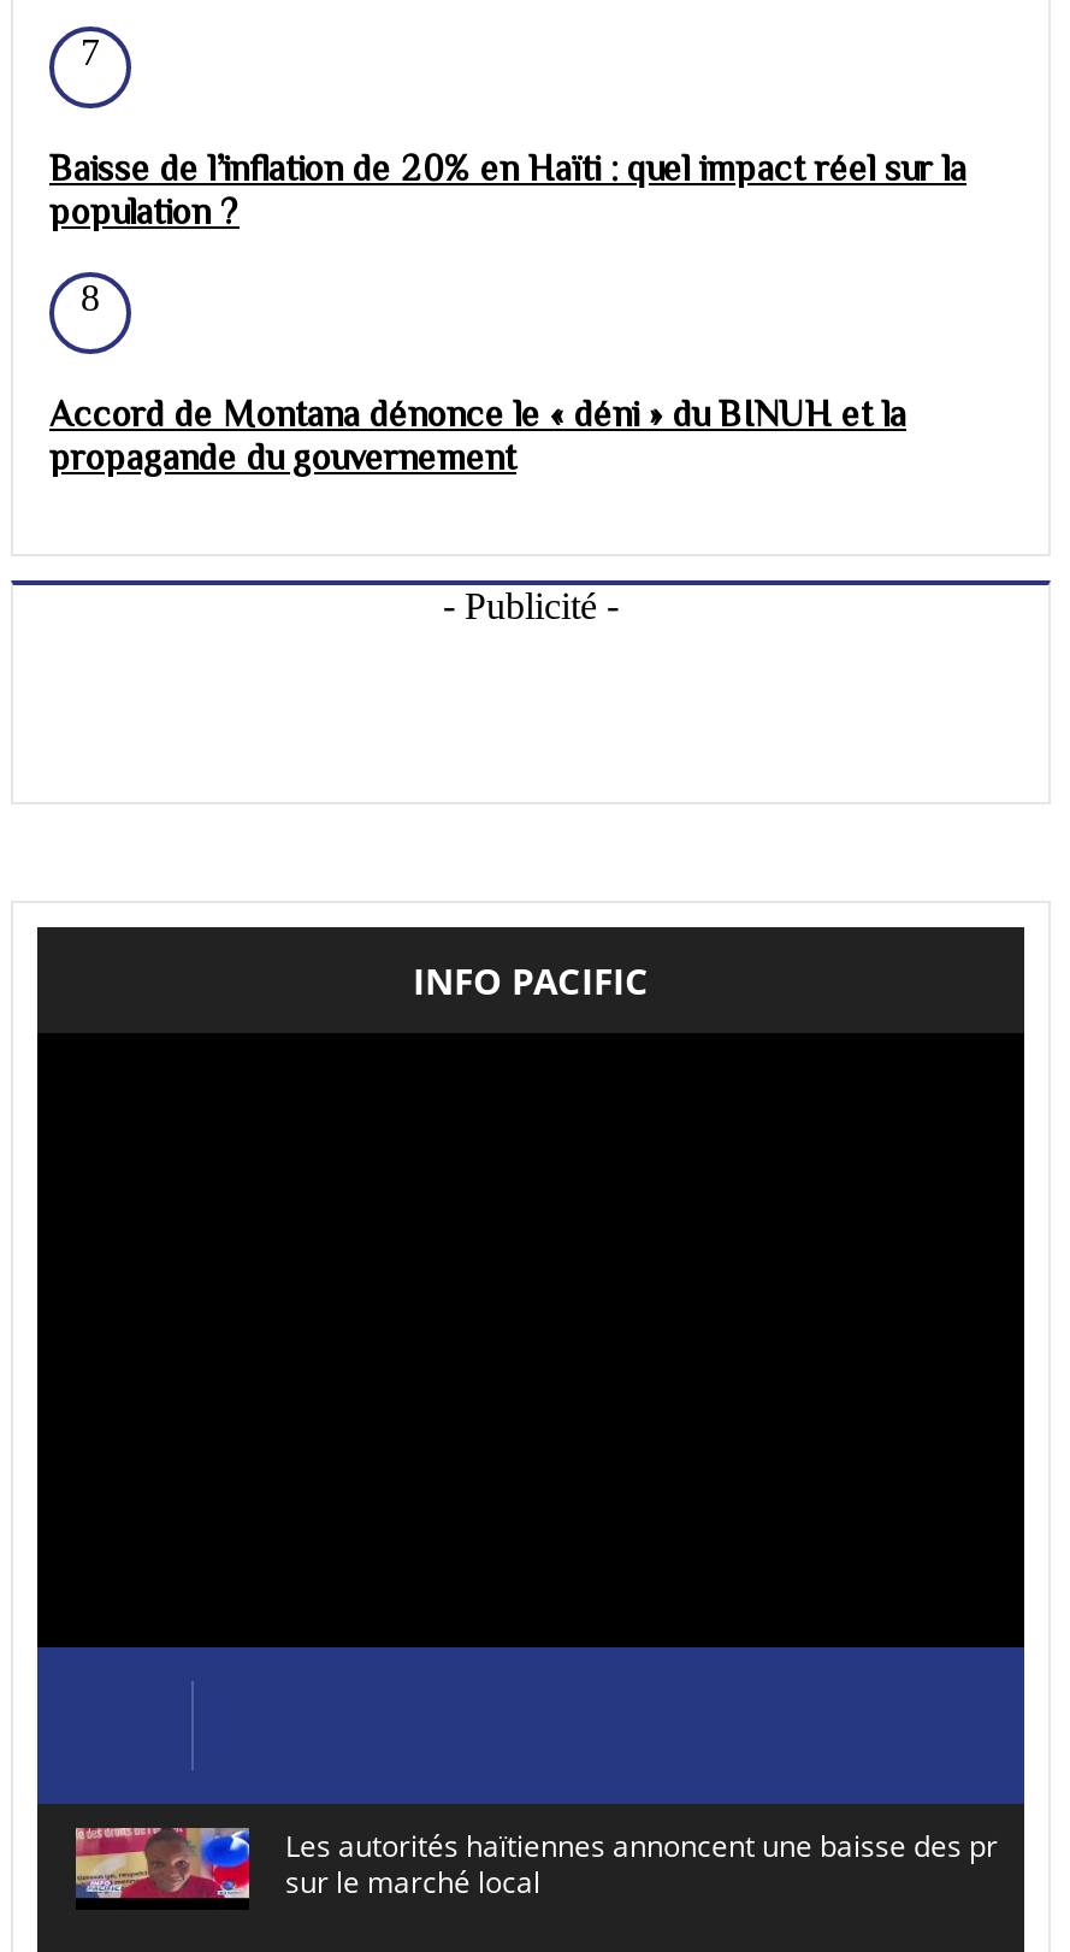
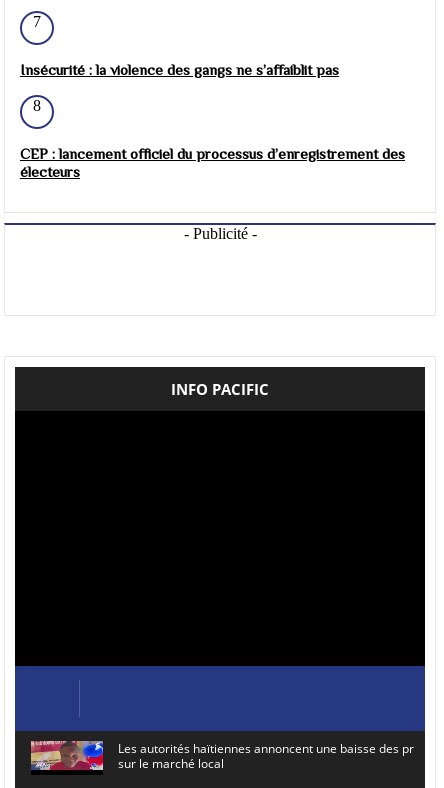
[49,147,966,232] Baisse de l’inflation de 20% en Haïti : quel impact réel sur la | population ? -> [20,61,339,78] Insécurité : la violence des gangs ne s’affaiblit pas
[49,393,906,477] Accord de Montana dénonce le « déni » du BINUH et la | propagande du gouvernement -> [20,145,405,180] CEP : lancement officiel du processus d’enregistrement des | électeurs

